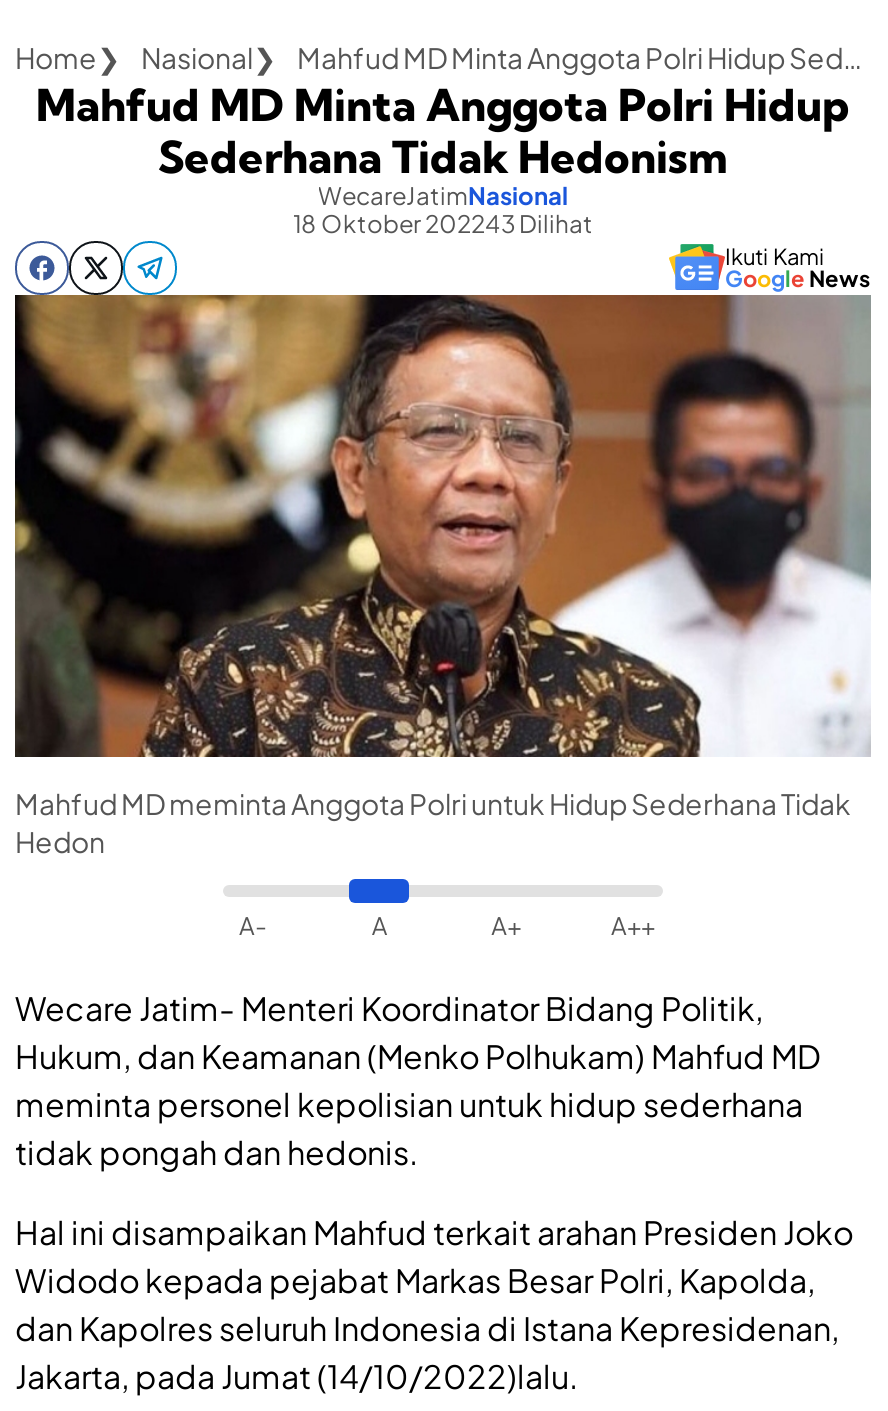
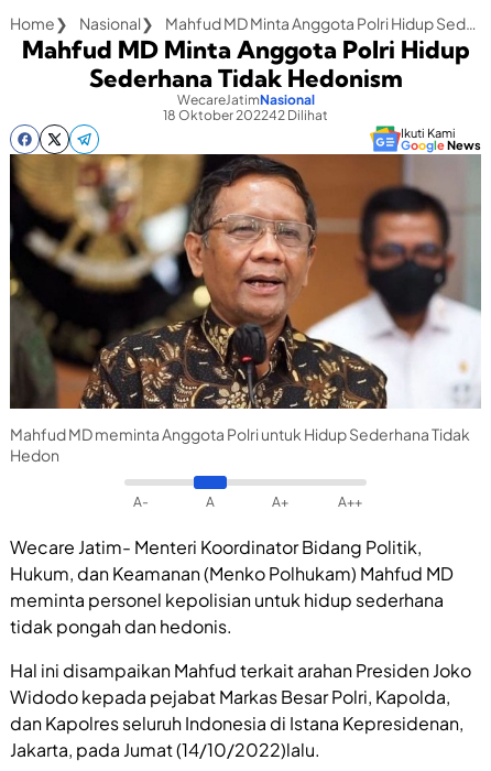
[293,209,593,239] 18 Oktober 202243 Dilihat -> [163,107,328,123] 18 Oktober 202242 Dilihat

